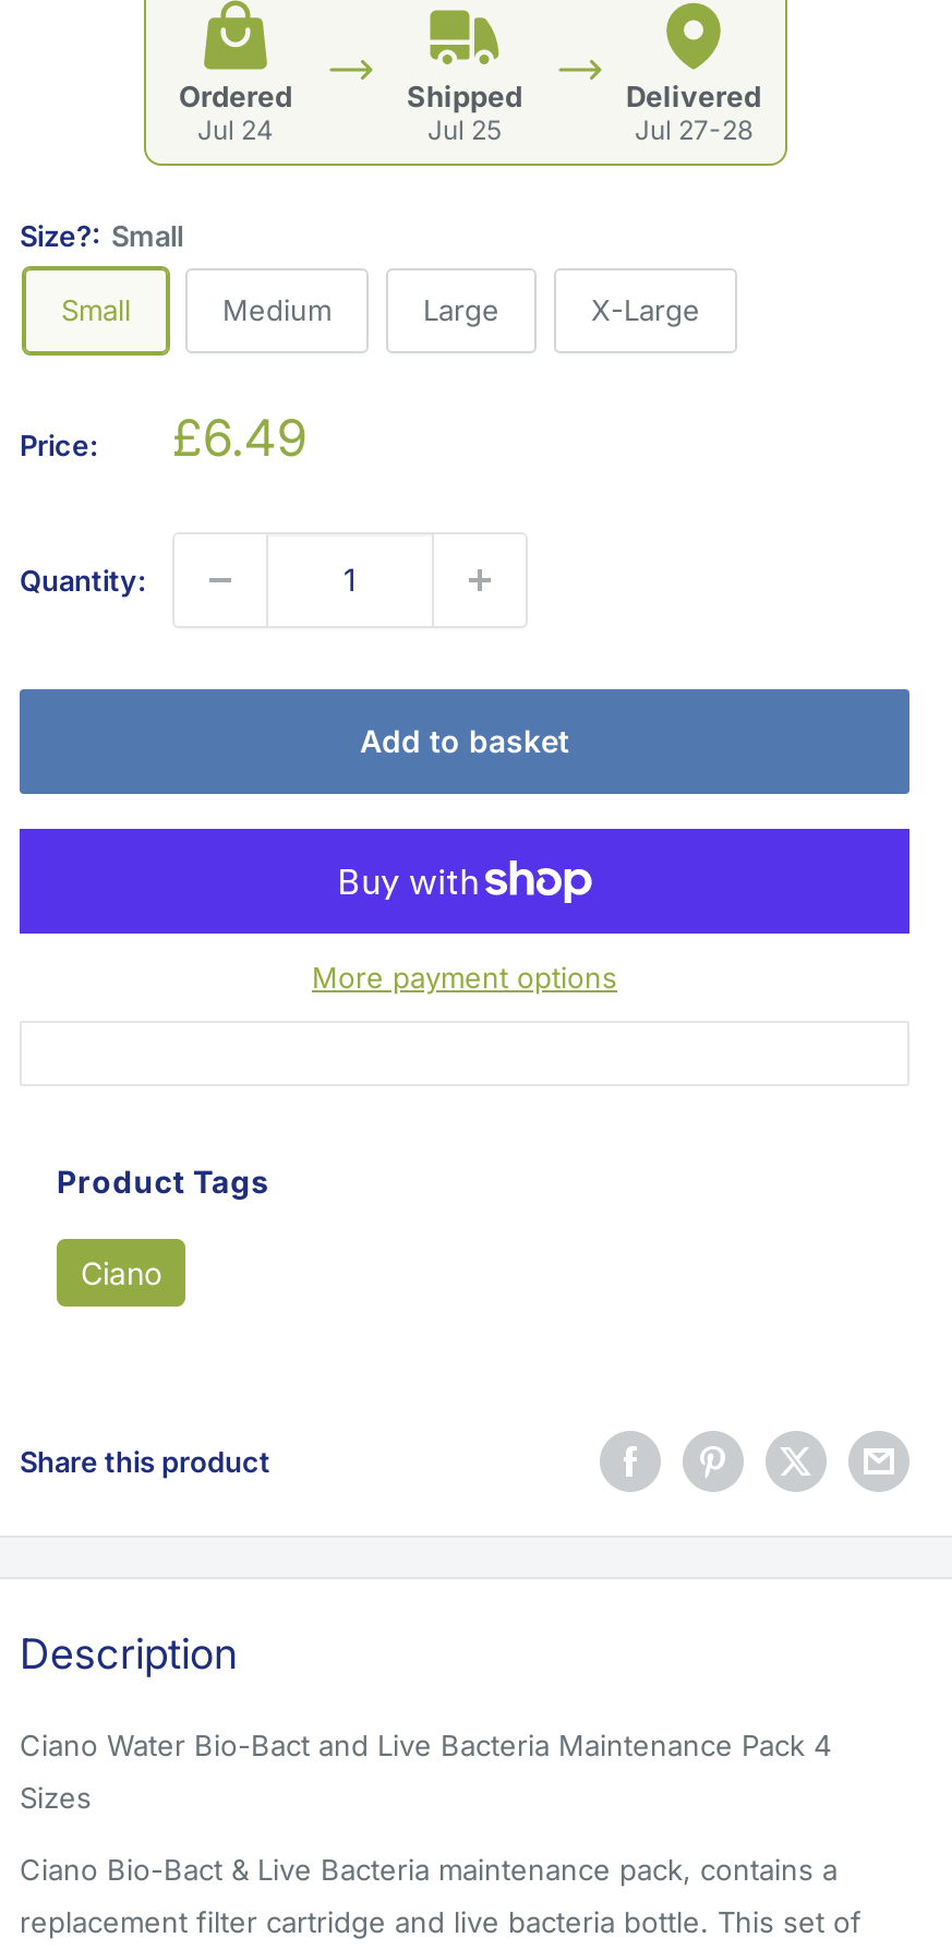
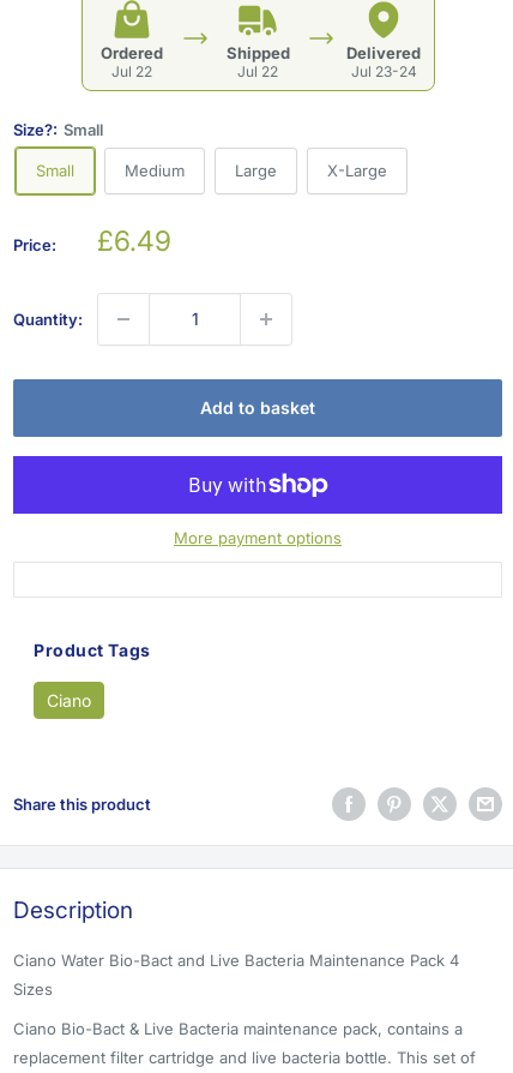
[197,113,274,146] Jul 24 -> [111,62,152,80] Jul 22
[427,113,502,146] Jul 25 -> [237,62,278,80] Jul 22
[635,113,752,146] Jul 27-28 -> [351,62,417,80] Jul 23-24

